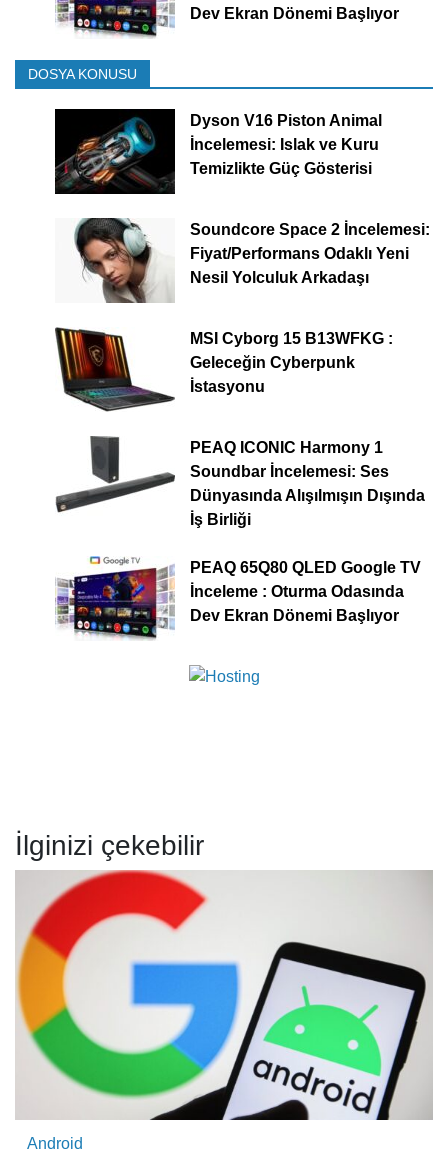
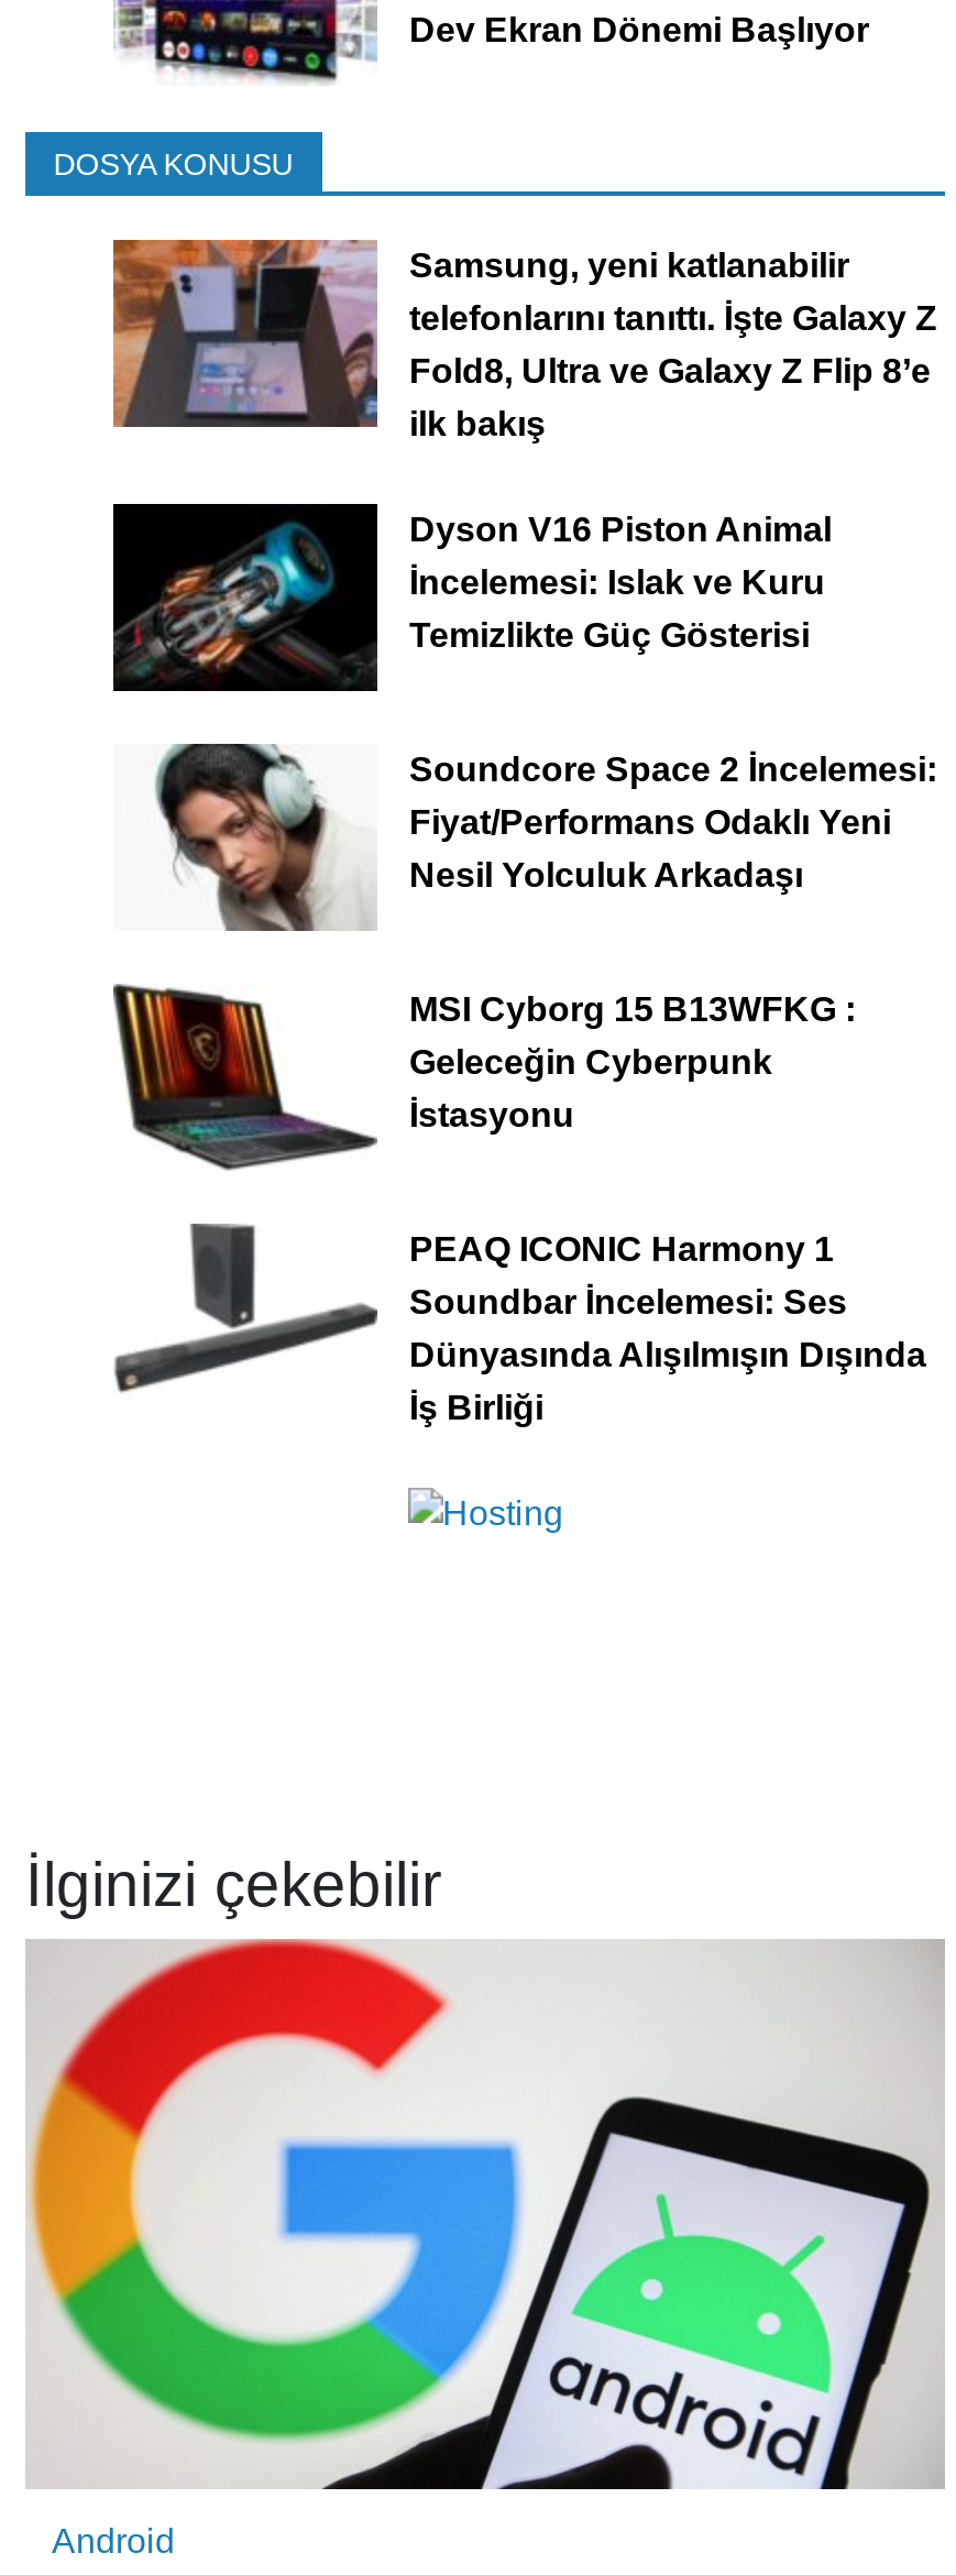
none -> [111,238,937,441] [image] | Samsung, yeni katlanabilir | telefonlarını tanıttı. İşte Galaxy Z | Fold8, Ultra ve Galaxy Z Flip 8’e | ilk bakış
moved [54,110,429,527] -> [111,506,937,1425]: [image] | Dyson V16 Piston Animal | İncelemesi: Islak ve Kuru | ... | Dünyasında Alışılmışın Dışında | İş Birliği
[55,555,420,640] [image] | PEAQ 65Q80 QLED Google TV | İnceleme : Oturma Odasında | Dev Ekran Dönemi Başlıyor -> none

